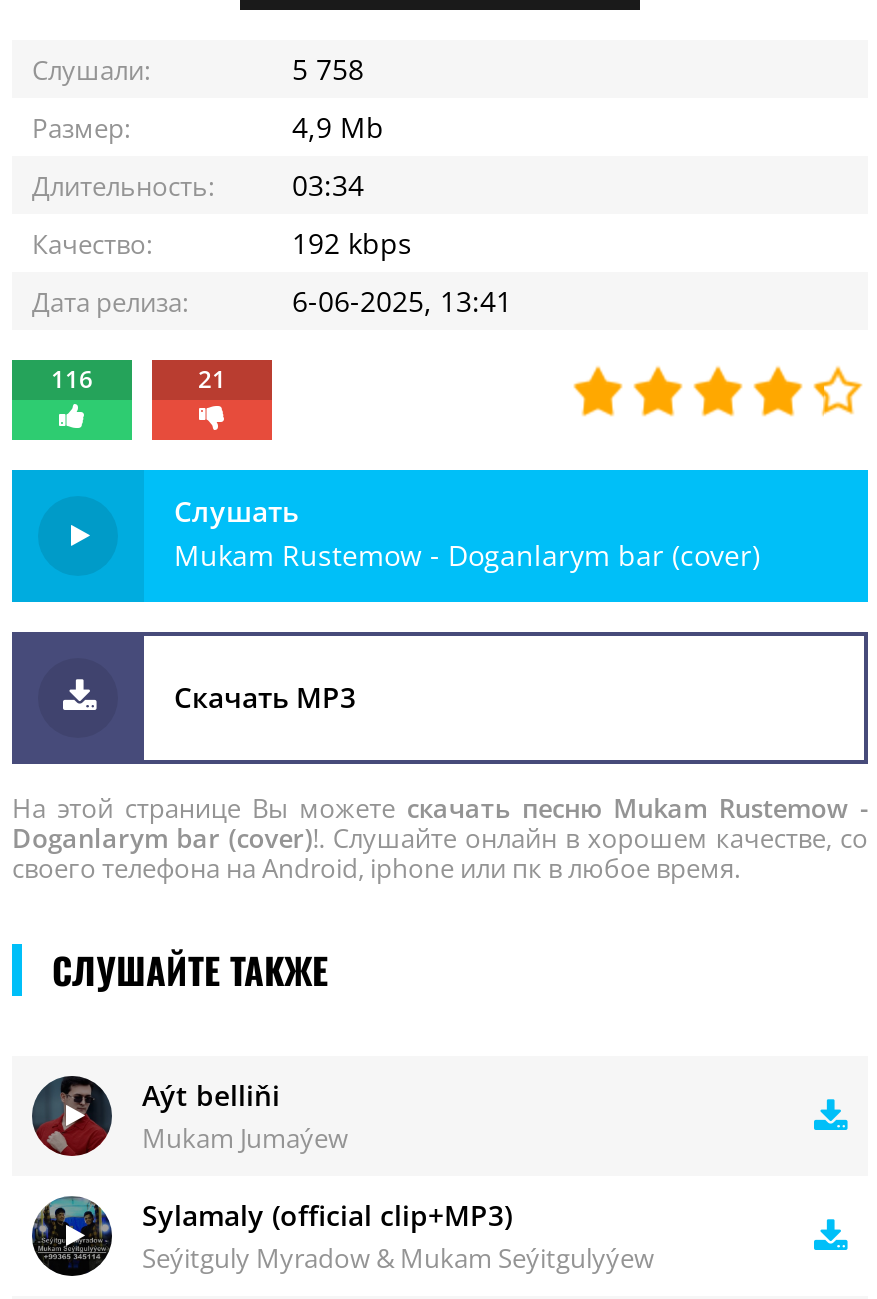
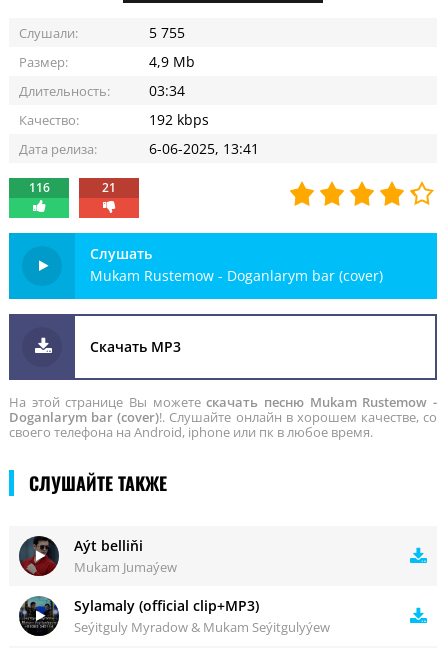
[292,50,364,88] 5 758 -> [149,23,185,42] 5 755

